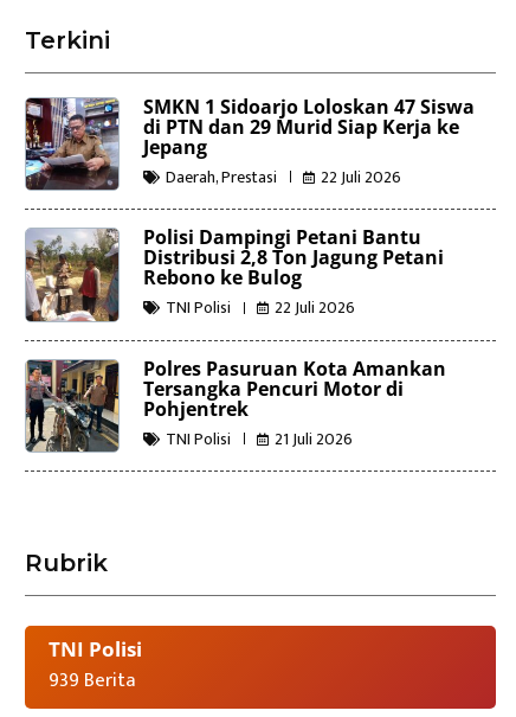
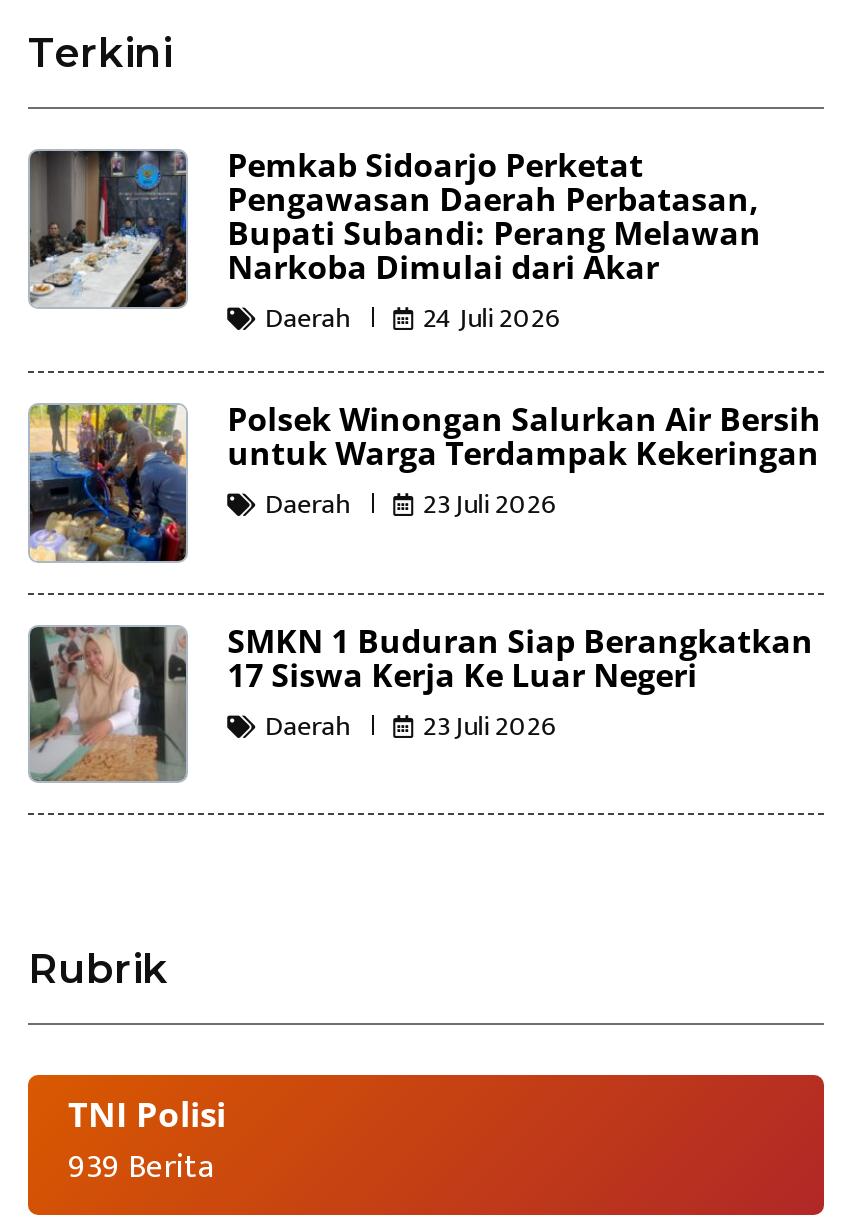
[25,93,474,191] [image] | SMKN 1 Sidoarjo Loloskan 47 Siswa | di PTN dan 29 Murid Siap Kerja ke | Jepang | Daerah, Prestasi | 22 Juli 2026 -> [30,143,761,341] [image] | Pemkab Sidoarjo Perketat | Pengawasan Daerah Perbatasan, | Bupati Subandi: Perang Melawan | Narkoba Dimulai dari Akar | Daerah | 24 Juli 2026
[25,224,443,322] [image] | Polisi Dampingi Petani Bantu | Distribusi 2,8 Ton Jagung Petani | Rebono ke Bulog | TNI Polisi | 22 Juli 2026 -> [28,397,821,562] [image] | Polsek Winongan Salurkan Air Bersih | untuk Warga Terdampak Kekeringan | Daerah | 23 Juli 2026
[25,355,446,453] [image] | Polres Pasuruan Kota Amankan | Tersangka Pencuri Motor di | Pohjentrek | TNI Polisi | 21 Juli 2026 -> [30,618,813,782] [image] | SMKN 1 Buduran Siap Berangkatkan | 17 Siswa Kerja Ke Luar Negeri | Daerah | 23 Juli 2026

